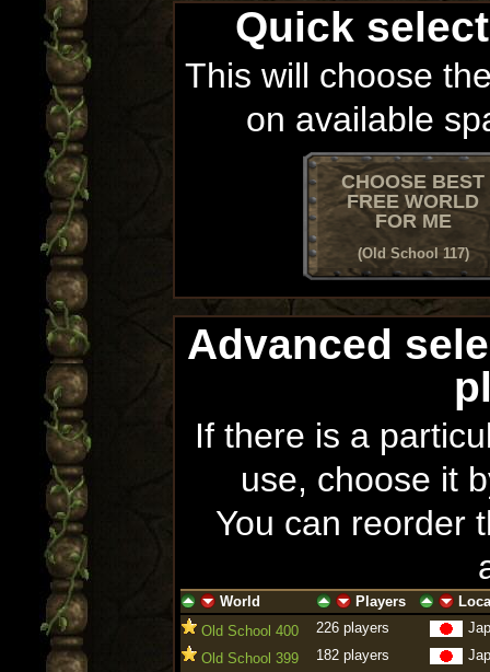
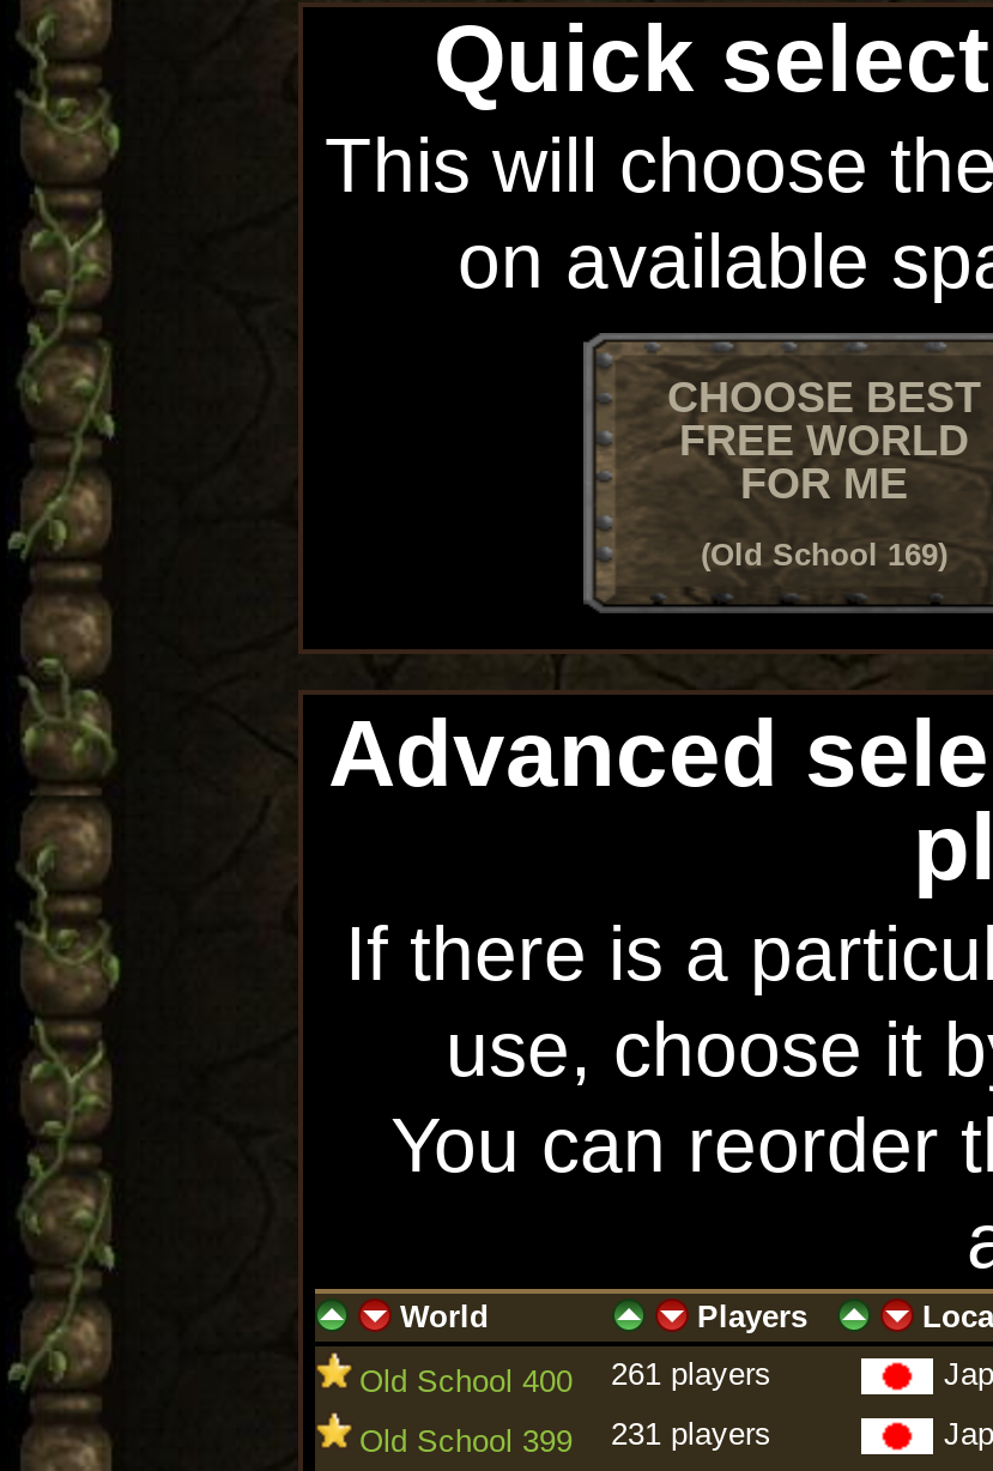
[357,245,469,262] (Old School 117) -> [701,537,947,573] (Old School 169)
[201,619,389,639] Old School 400 226 players -> [359,1356,771,1399] Old School 400 261 players
[201,647,389,667] Old School 399 182 players -> [359,1416,771,1459] Old School 399 231 players

